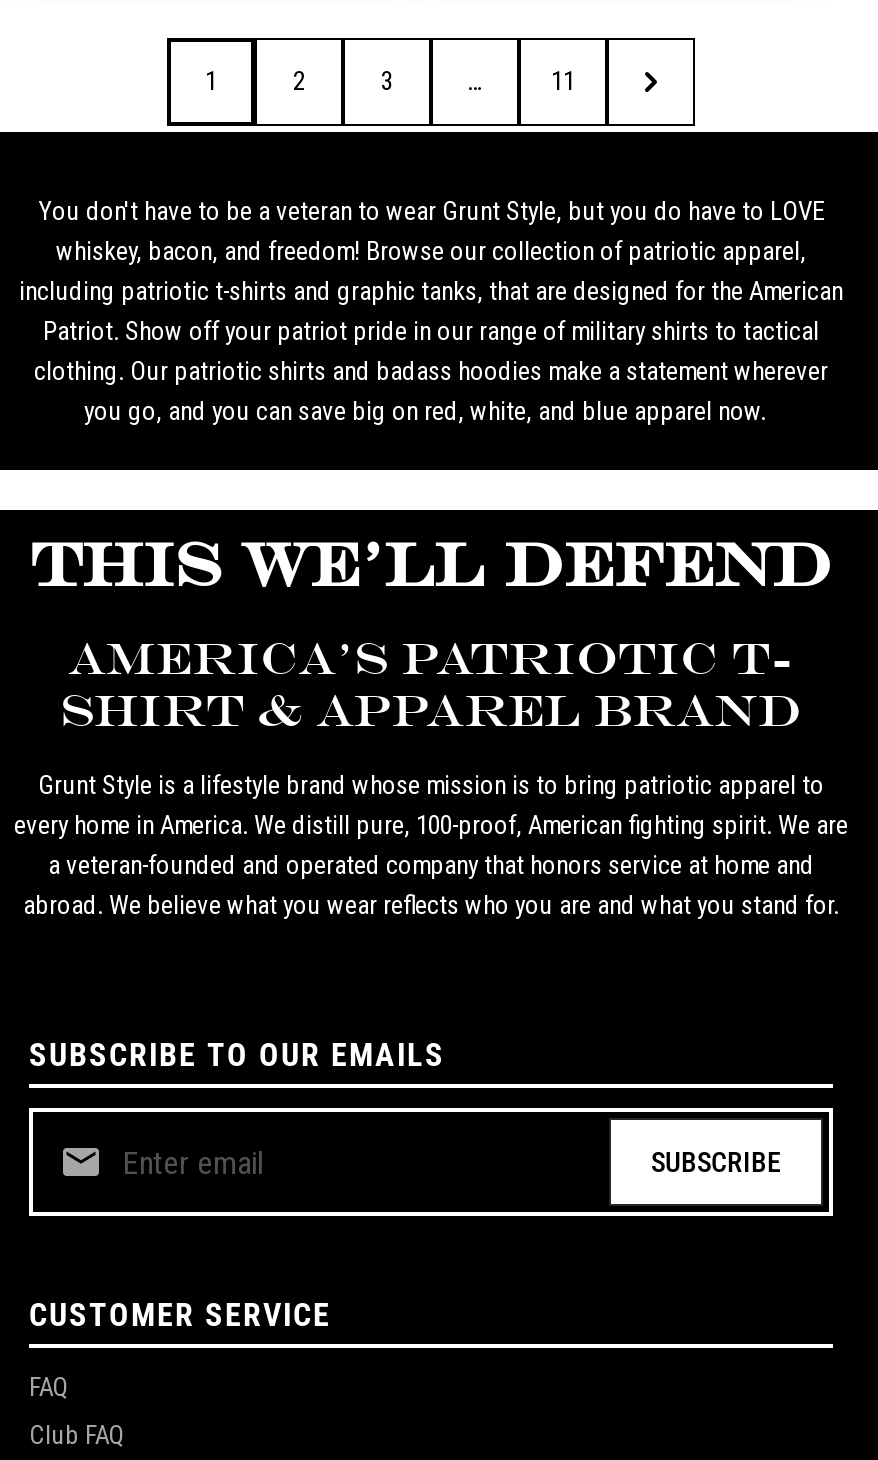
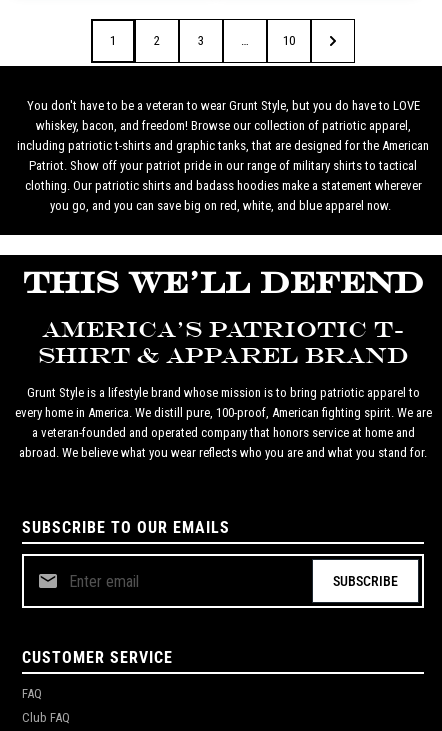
[551,65,575,95] 11 -> [283,33,295,48] 10

